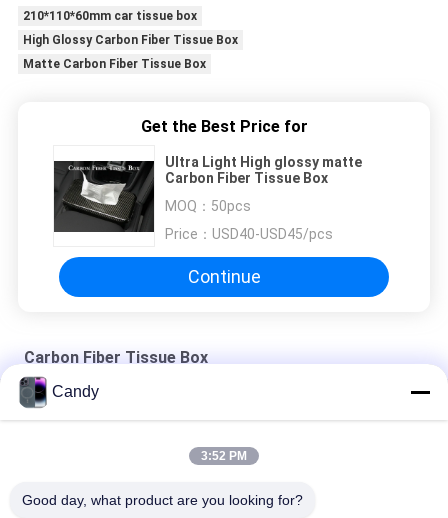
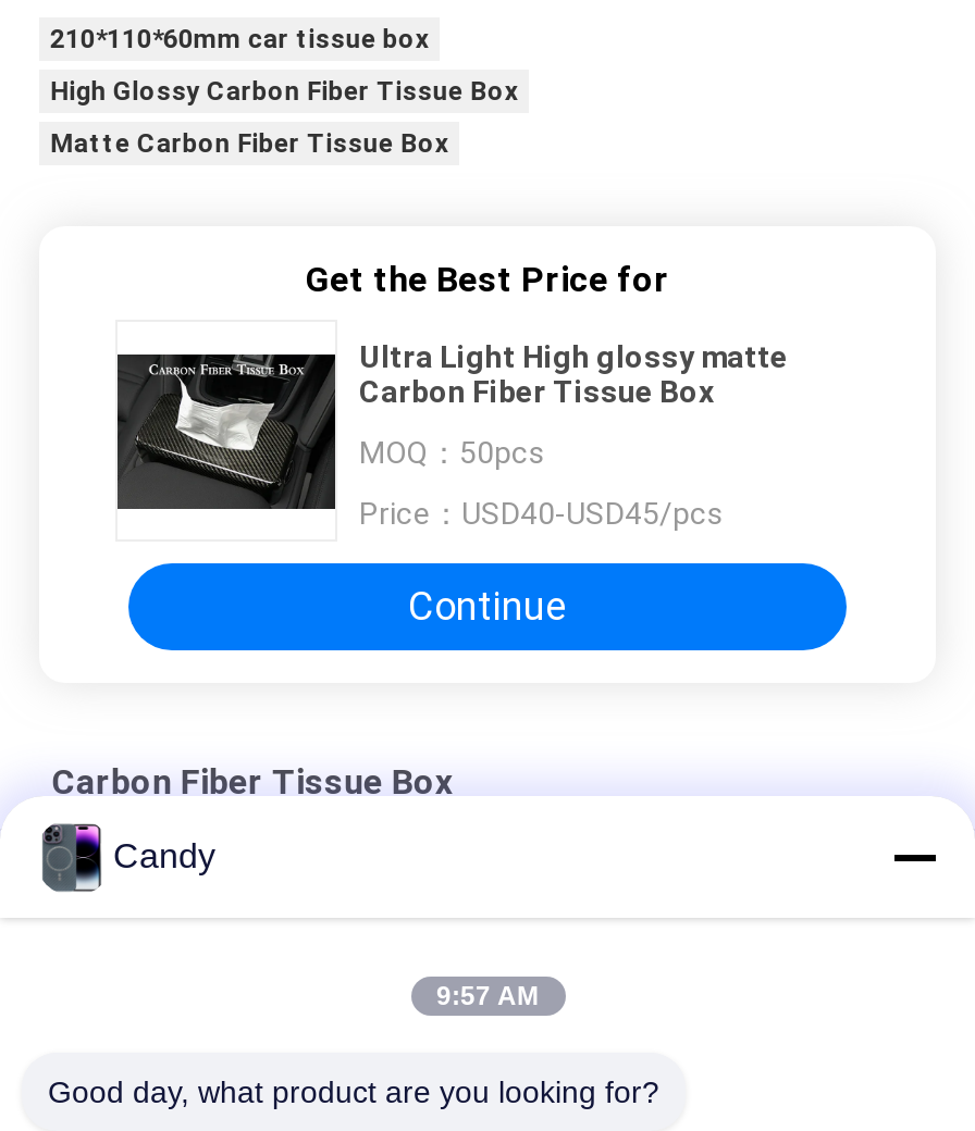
[201,449,247,463] 3:52 PM -> [436,981,539,1011] 9:57 AM

